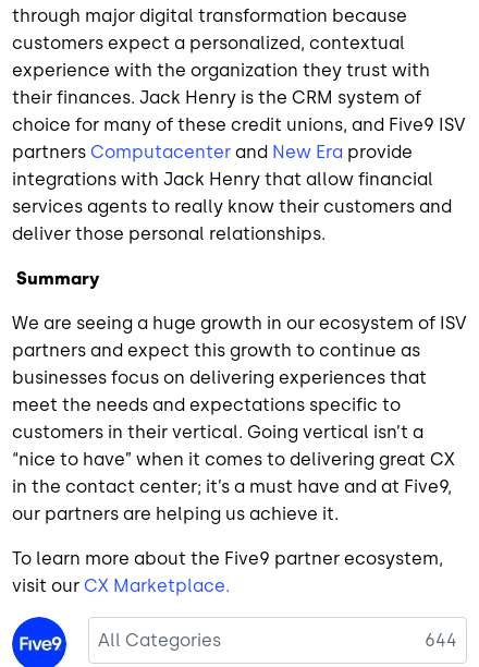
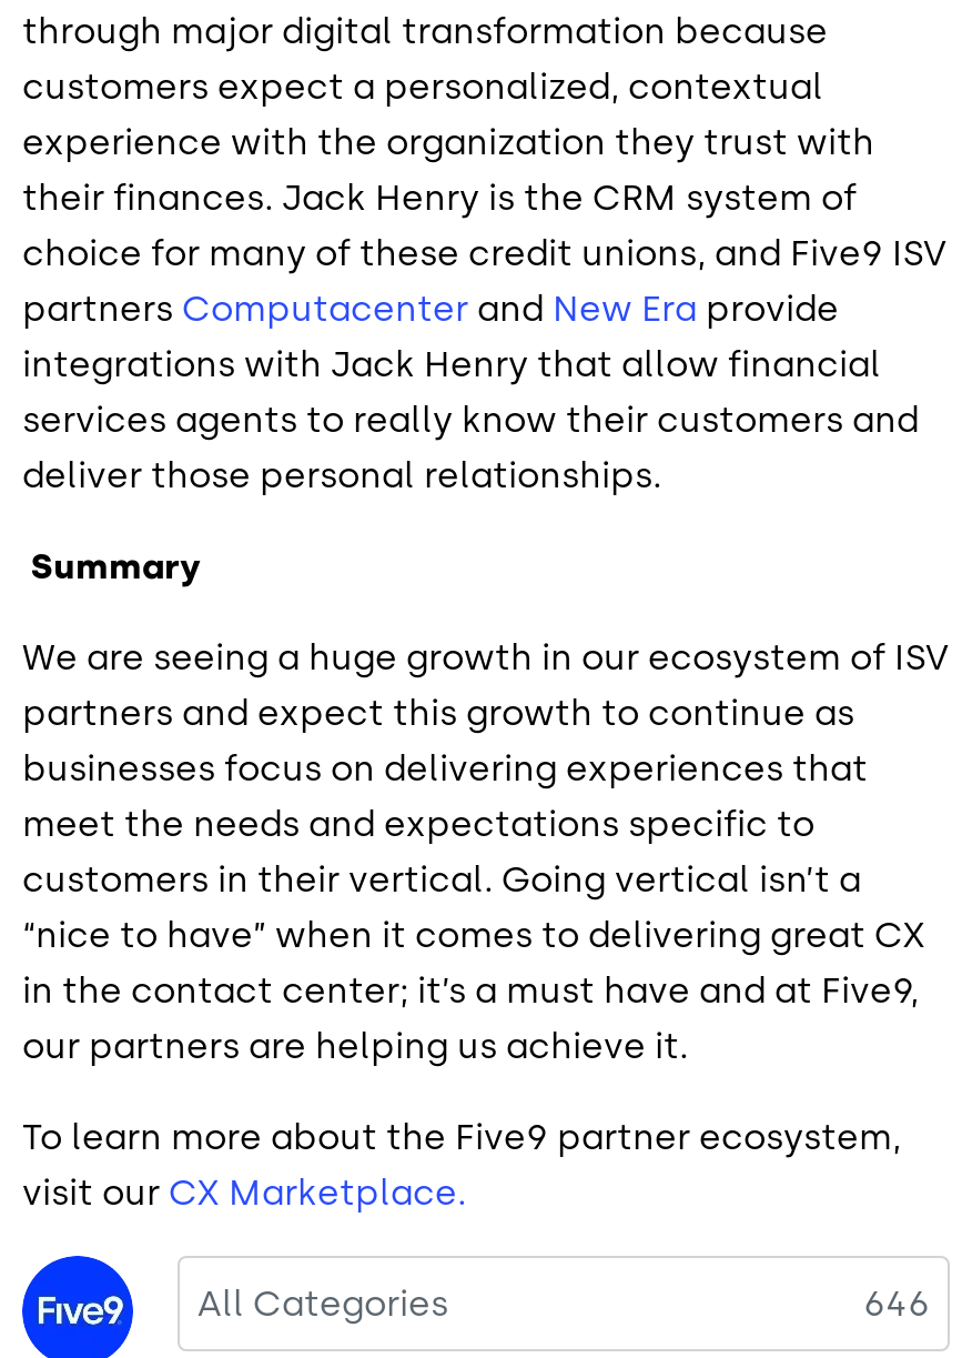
[425,630,457,650] 644 -> [863,1282,930,1324] 646

